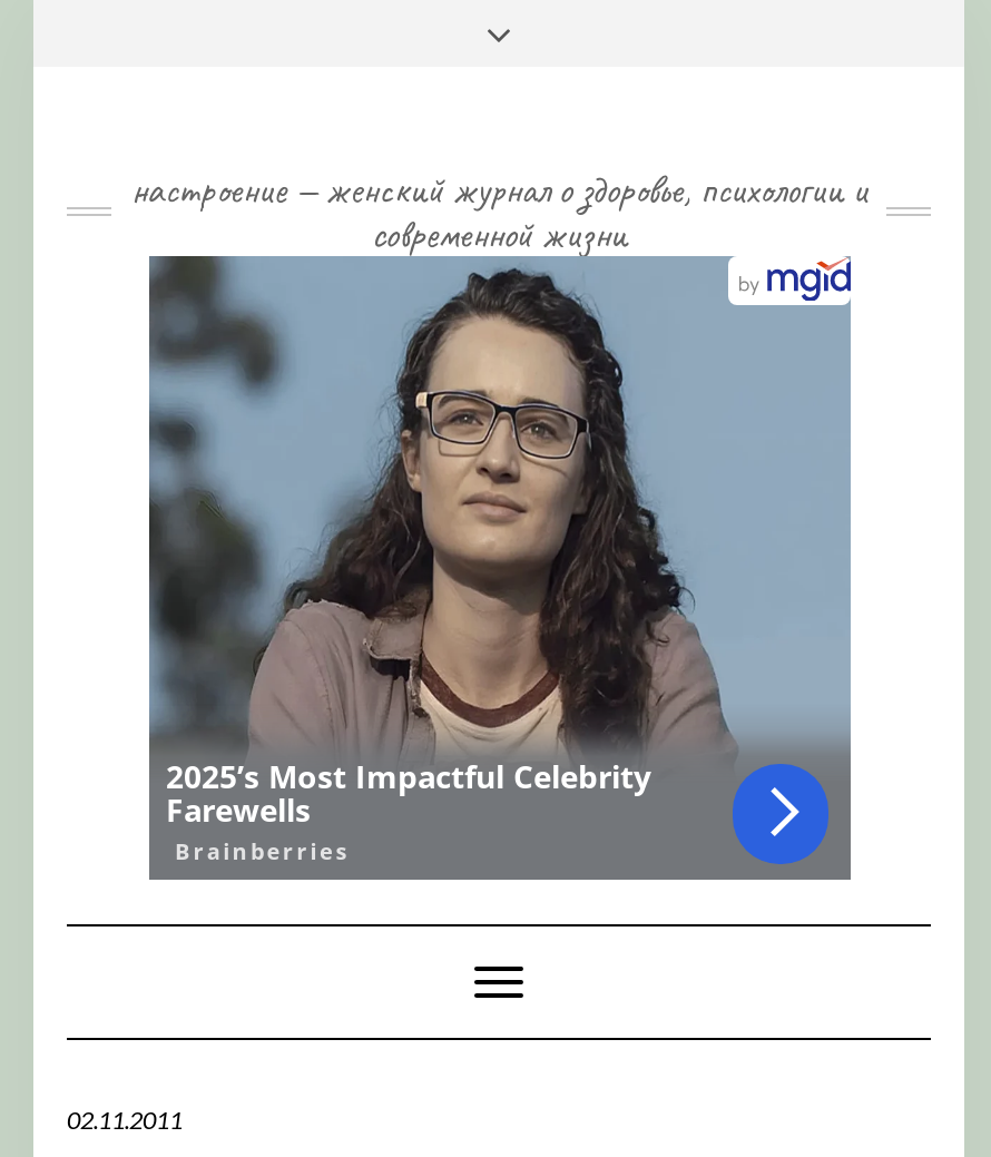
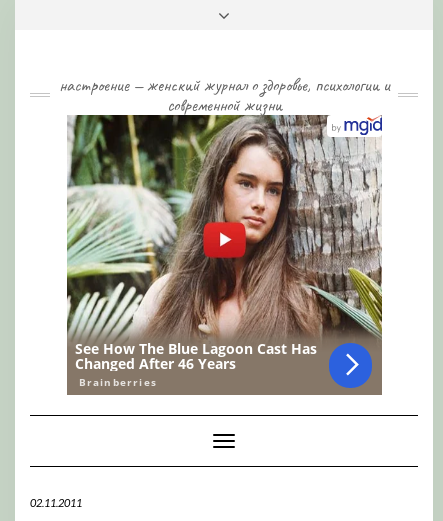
[147,254,853,826] [image] -> [66,114,383,372] [image]

